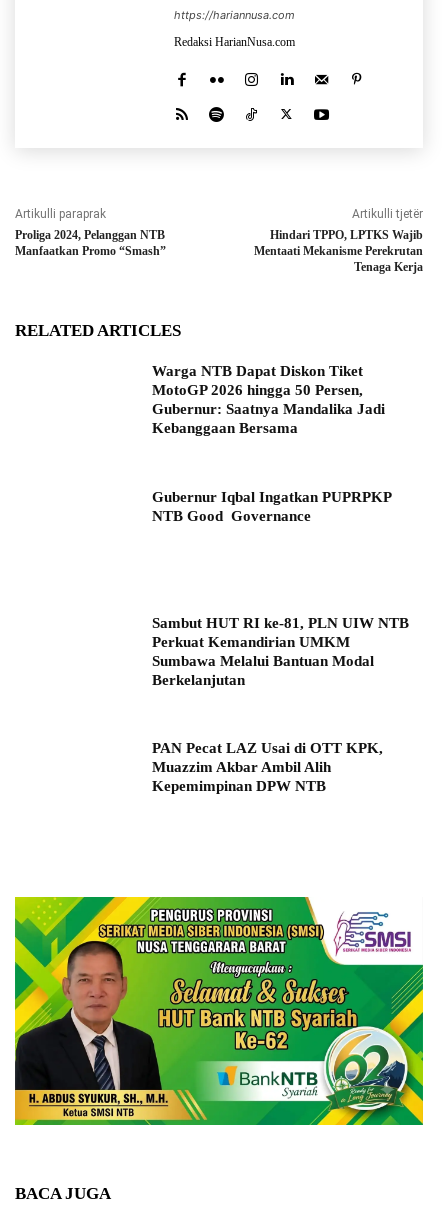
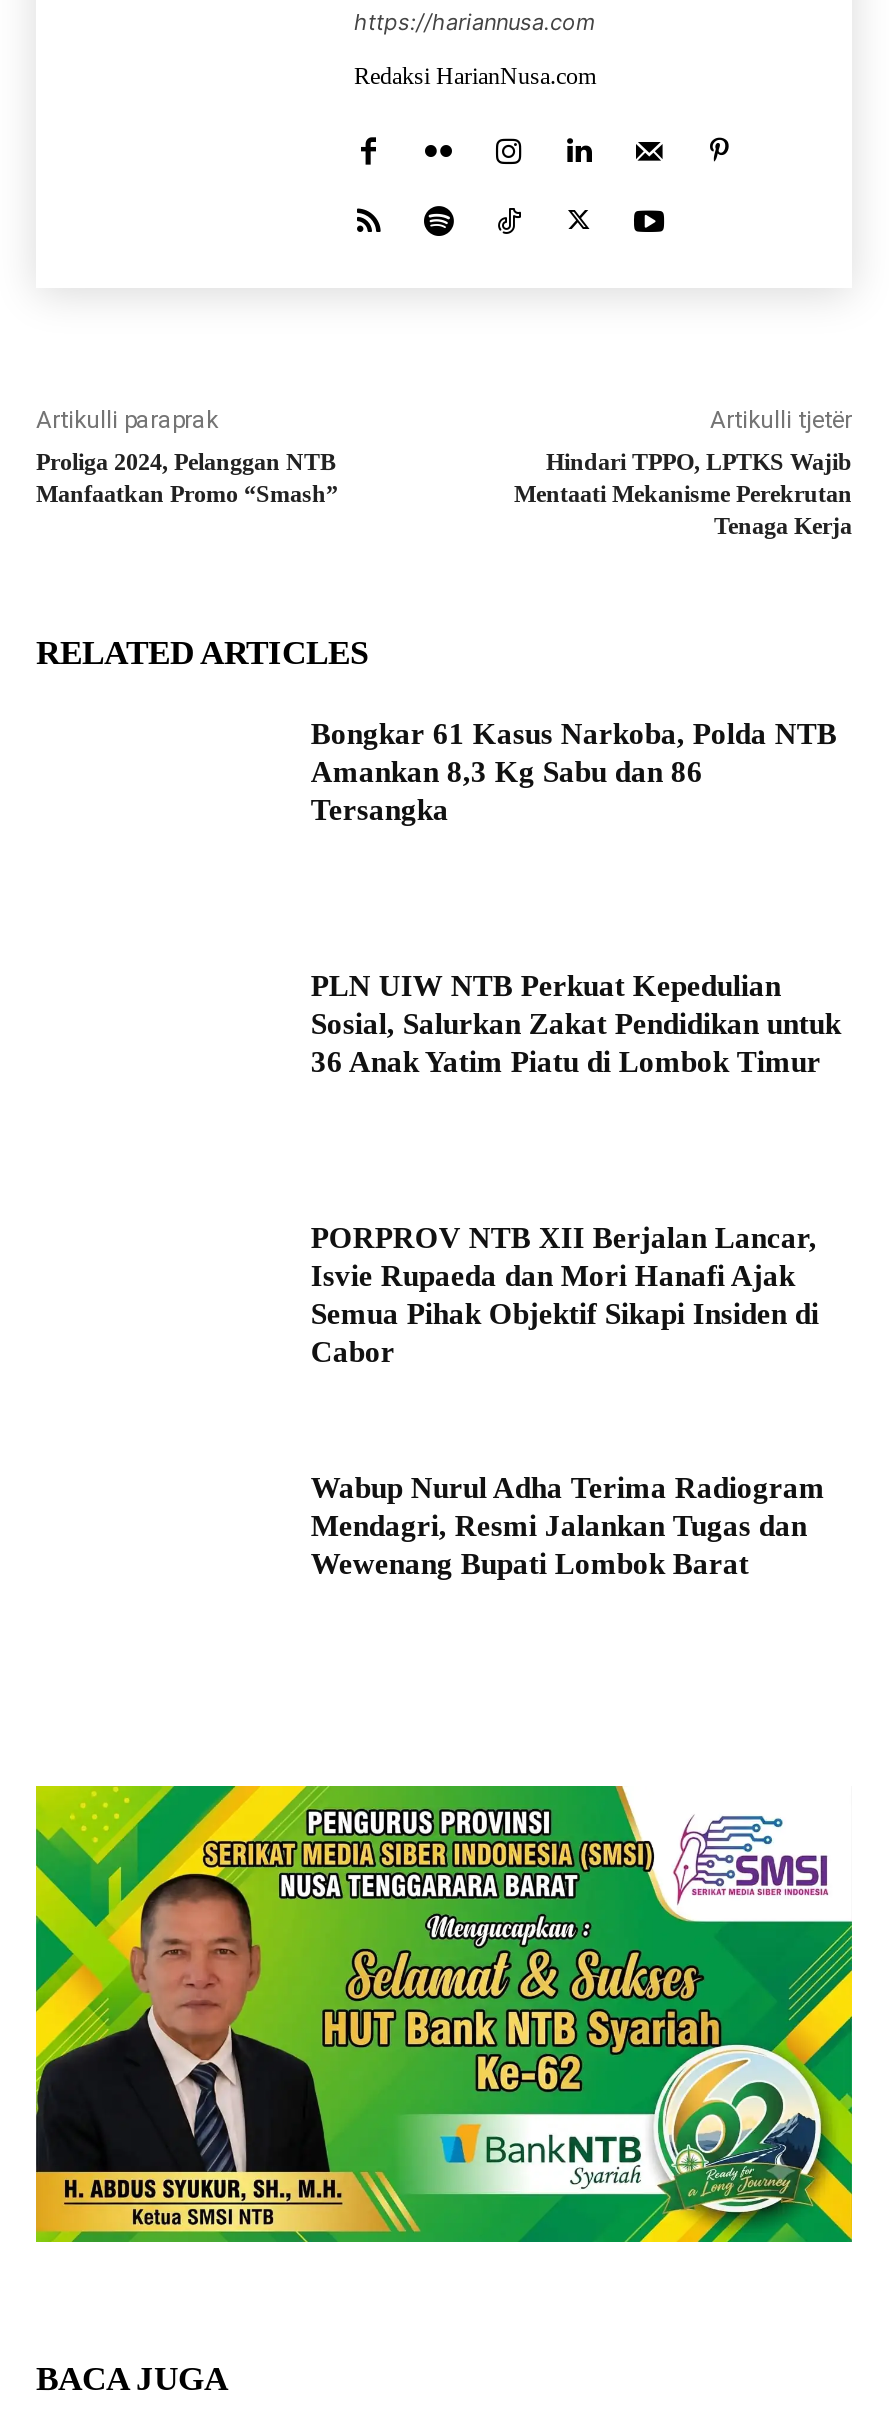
[152,363,385,436] Warga NTB Dapat Diskon Tiket | MotoGP 2026 hingga 50 Persen, | Gubernur: Saatnya Mandalika Jadi | Kebanggaan Bersama -> [311,719,837,827] Bongkar 61 Kasus Narkoba, Polda NTB | Amankan 8,3 Kg Sabu dan 86 | Tersangka
[152,489,392,524] Gubernur Iqbal Ingatkan PUPRPKP | NTB Good Governance -> [311,970,841,1078] PLN UIW NTB Perkuat Kepedulian | Sosial, Salurkan Zakat Pendidikan untuk | 36 Anak Yatim Piatu di Lombok Timur
[152,615,409,688] Sambut HUT RI ke-81, PLN UIW NTB | Perkuat Kemandirian UMKM | Sumbawa Melalui Bantuan Modal | Berkelanjutan -> [311,1222,819,1368] PORPROV NTB XII Berjalan Lancar, | Isvie Rupaeda dan Mori Hanafi Ajak | Semua Pihak Objektif Sikapi Insiden di | Cabor
[152,740,383,794] PAN Pecat LAZ Usai di OTT KPK, | Muazzim Akbar Ambil Alih | Kepemimpinan DPW NTB -> [311,1473,825,1581] Wabup Nurul Adha Terima Radiogram | Mendagri, Resmi Jalankan Tugas dan | Wewenang Bupati Lombok Barat

